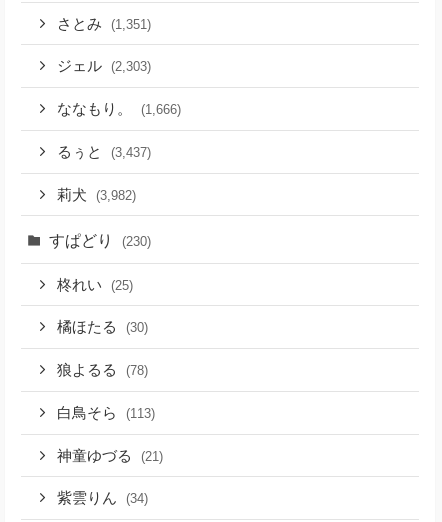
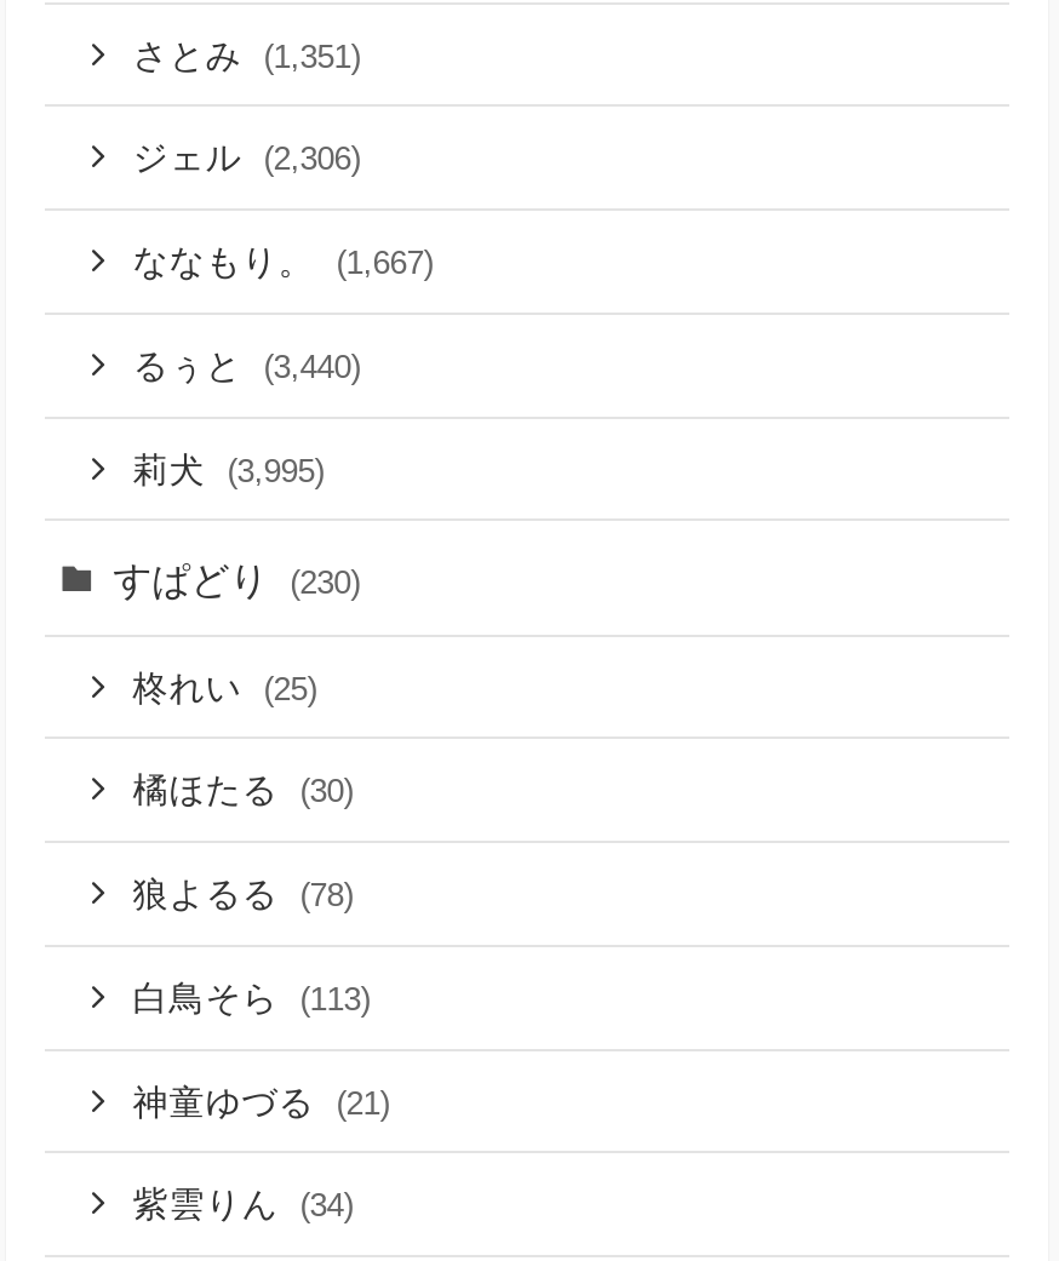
[57,58,151,74] ジェル (2,303) -> [133,139,360,178] ジェル (2,306)
[57,101,181,117] ななもり。 (1,666) -> [133,243,433,281] ななもり。 (1,667)
[57,144,151,160] るぅと (3,437) -> [133,346,360,385] るぅと (3,440)
[57,187,136,203] 莉犬 (3,982) -> [133,450,324,488] 莉犬 (3,995)

